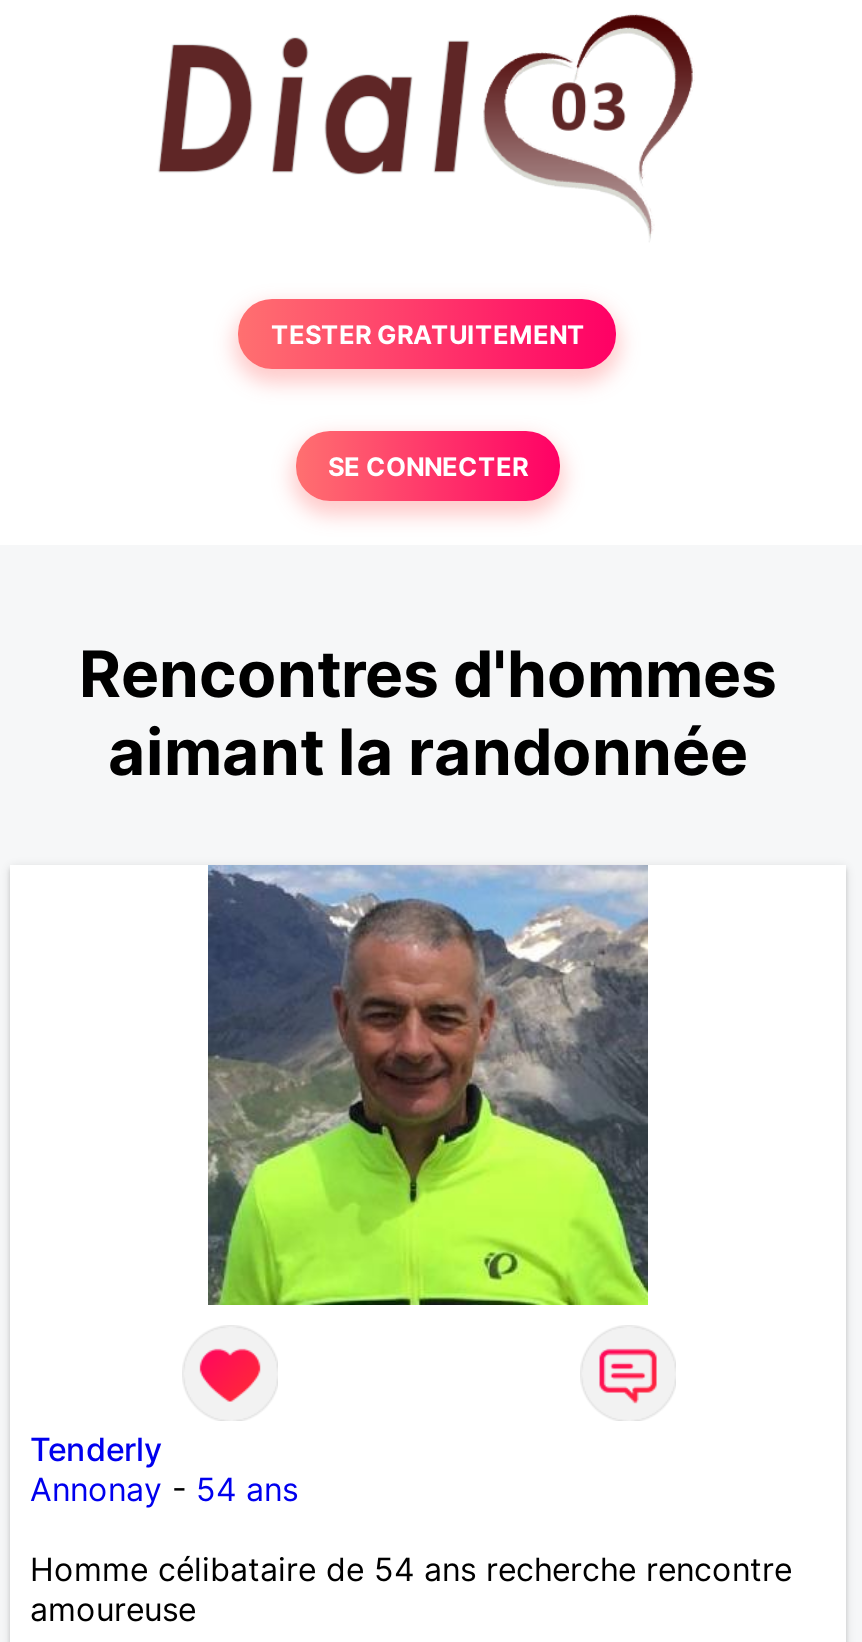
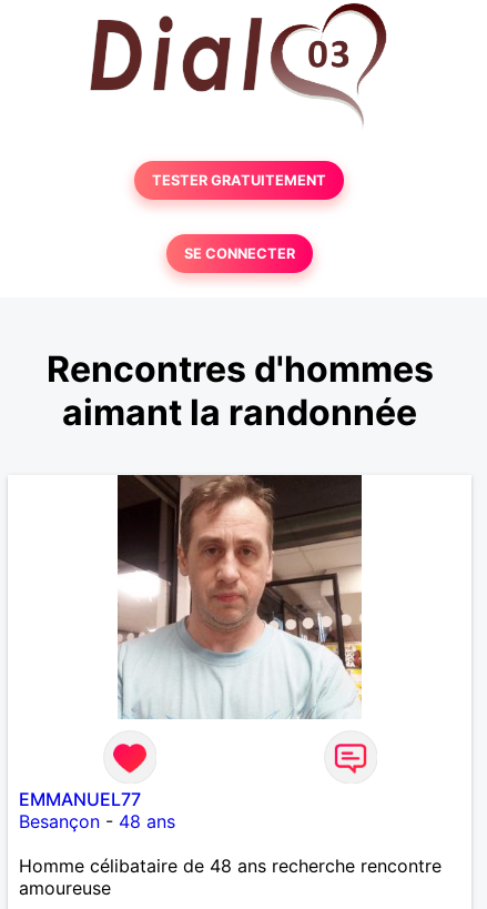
[206,865,650,1307] [image] -> [116,474,363,719] [image]
[30,1429,298,1509] Tenderly | Annonay - 54 ans -> [19,788,175,832] EMMANUEL77 | Besançon - 48 ans
[30,1549,792,1589] Homme célibataire de 54 ans recherche rencontre -> [19,855,442,877] Homme célibataire de 48 ans recherche rencontre

